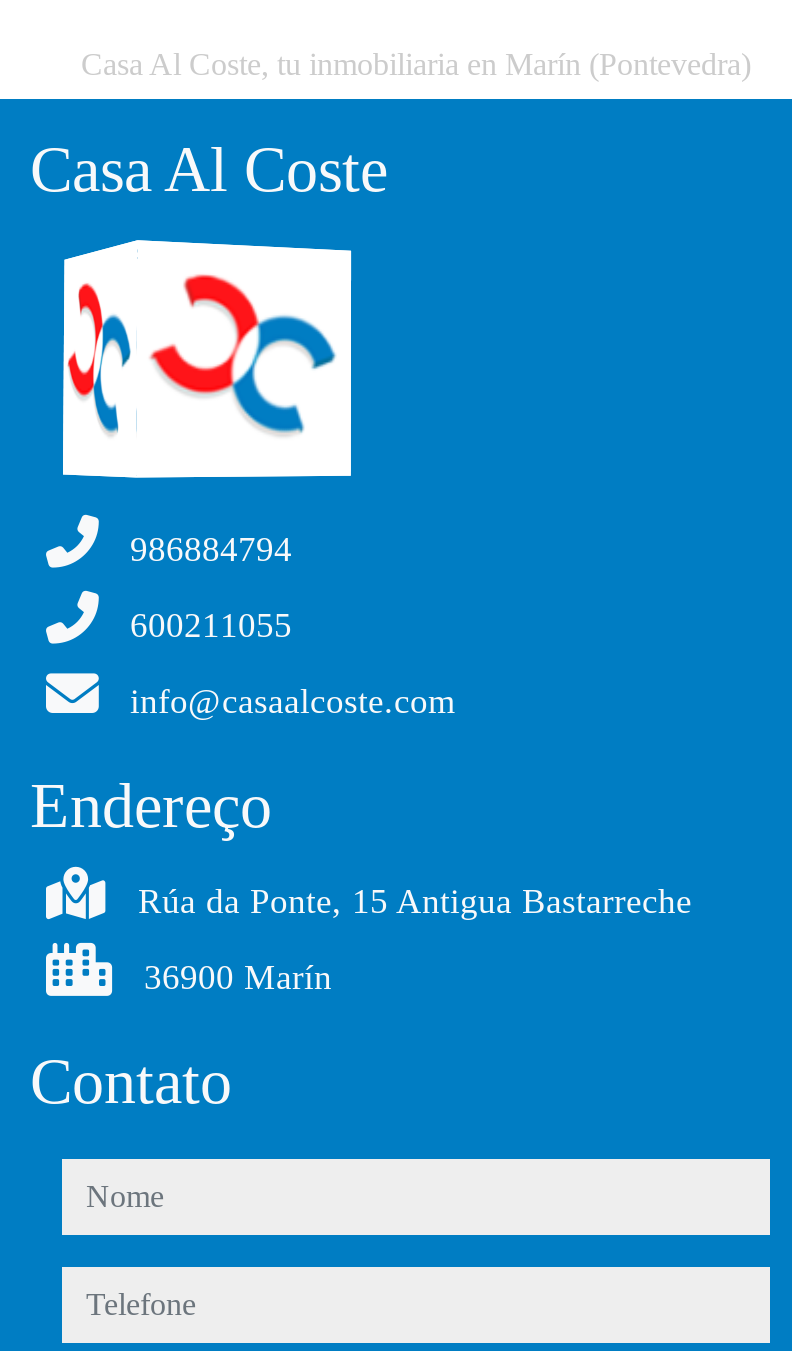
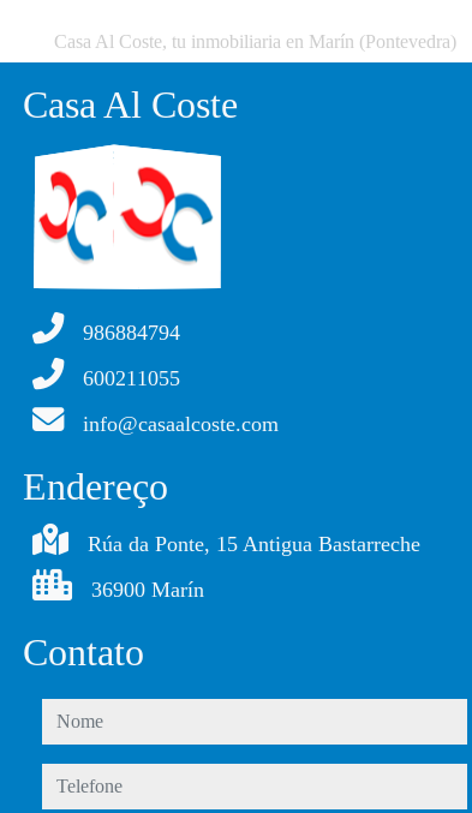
[48,235,360,479] [image] -> [32,143,222,291] [image]

